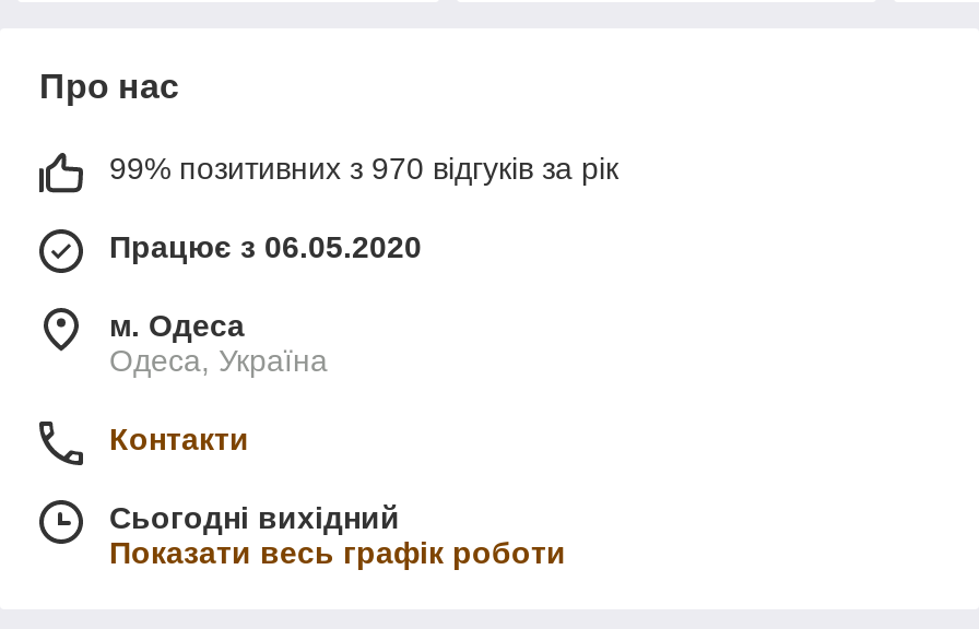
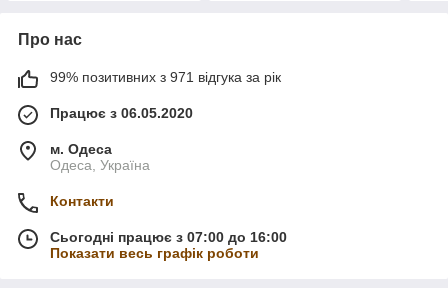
[109,152,618,187] 99% позитивних з 970 відгуків за рік -> [50,69,281,85] 99% позитивних з 971 відгука за рік
[109,501,400,536] Сьогодні вихідний -> [50,229,287,245] Сьогодні працює з 07:00 до 16:00

